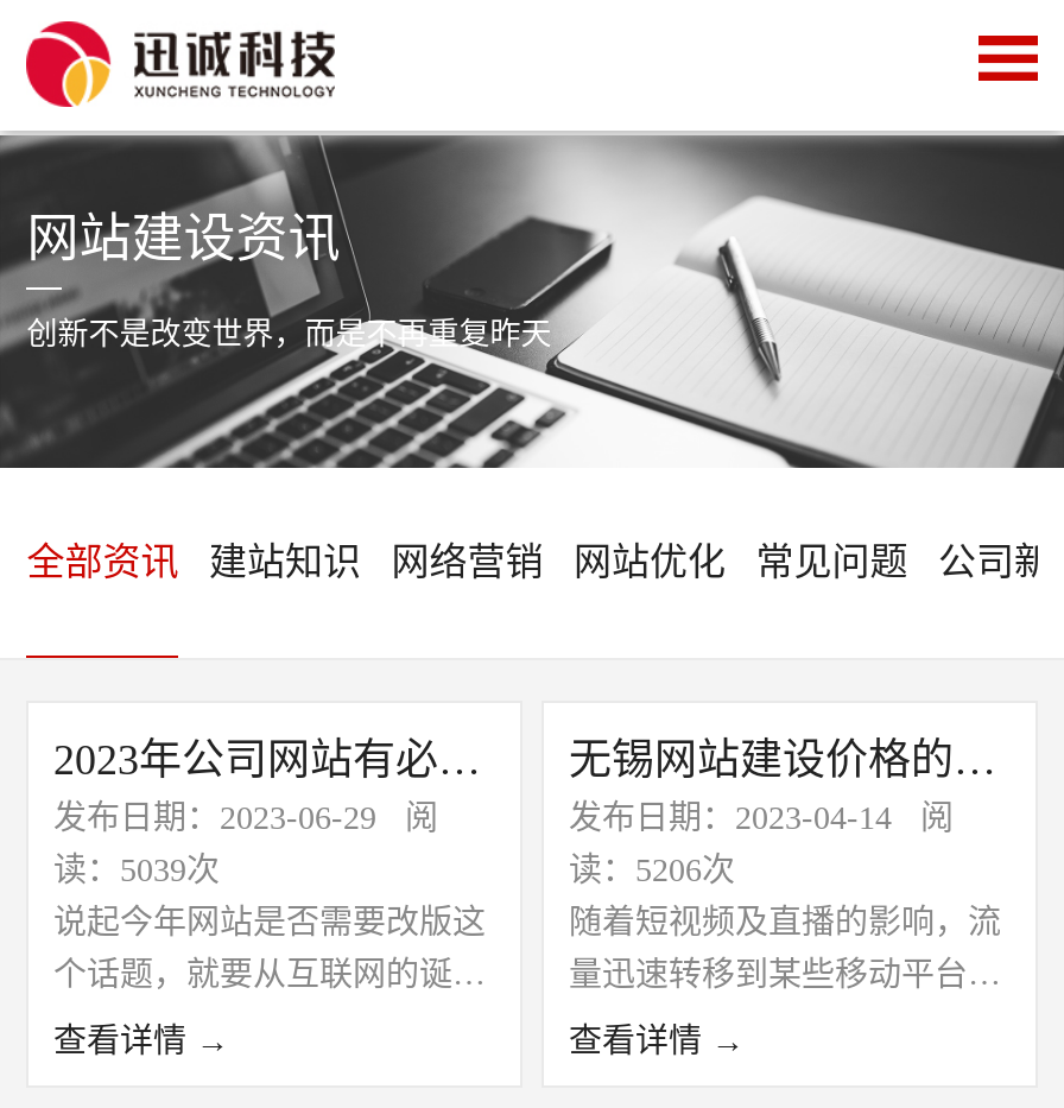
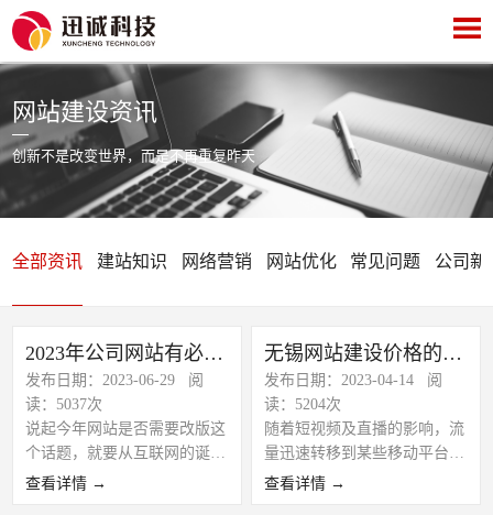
[53,851,220,887] 读：5039次 -> [25,396,102,412] 读：5037次
[569,851,735,887] 读：5206次 -> [264,396,341,412] 读：5204次

